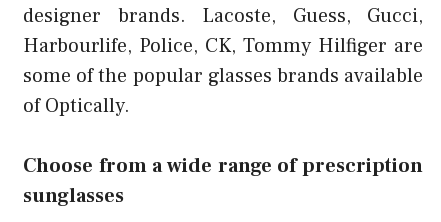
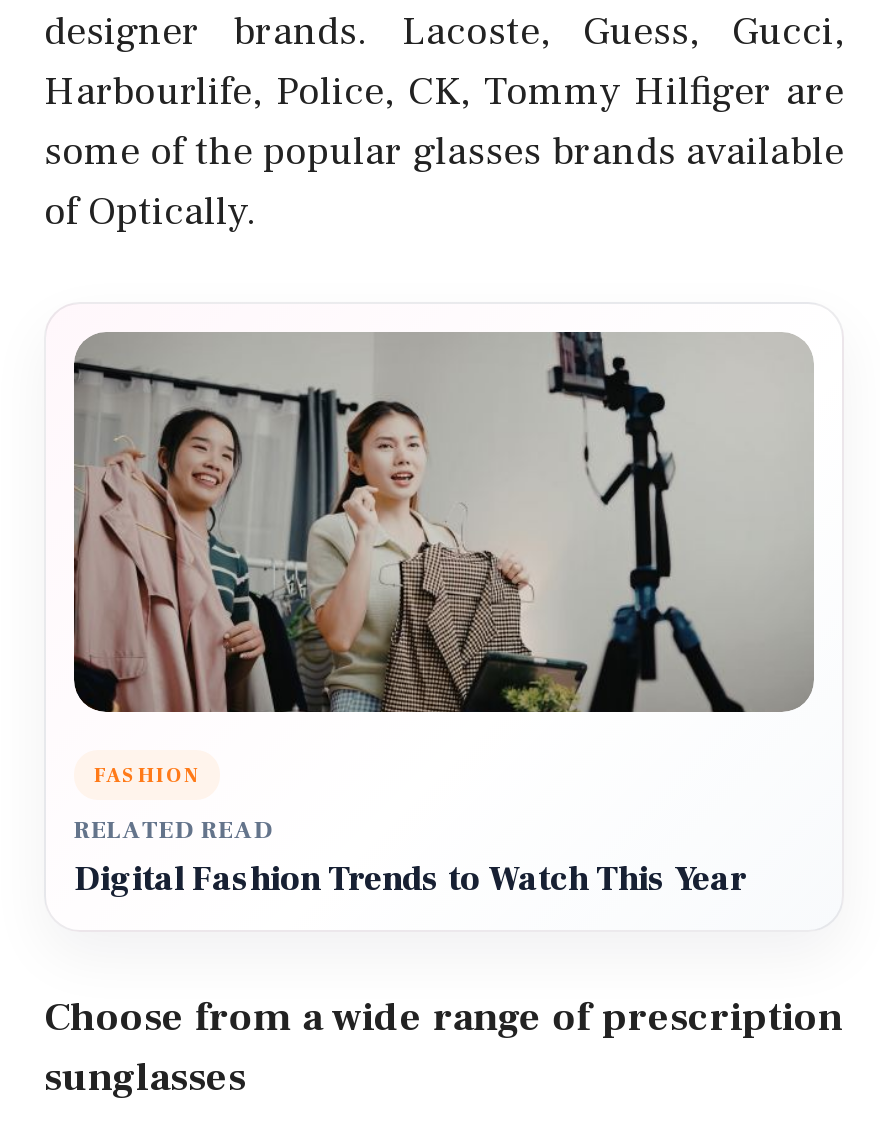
none -> [72,330,816,901] [image] | FASHION | RELATED READ | Digital Fashion Trends to Watch This Year

